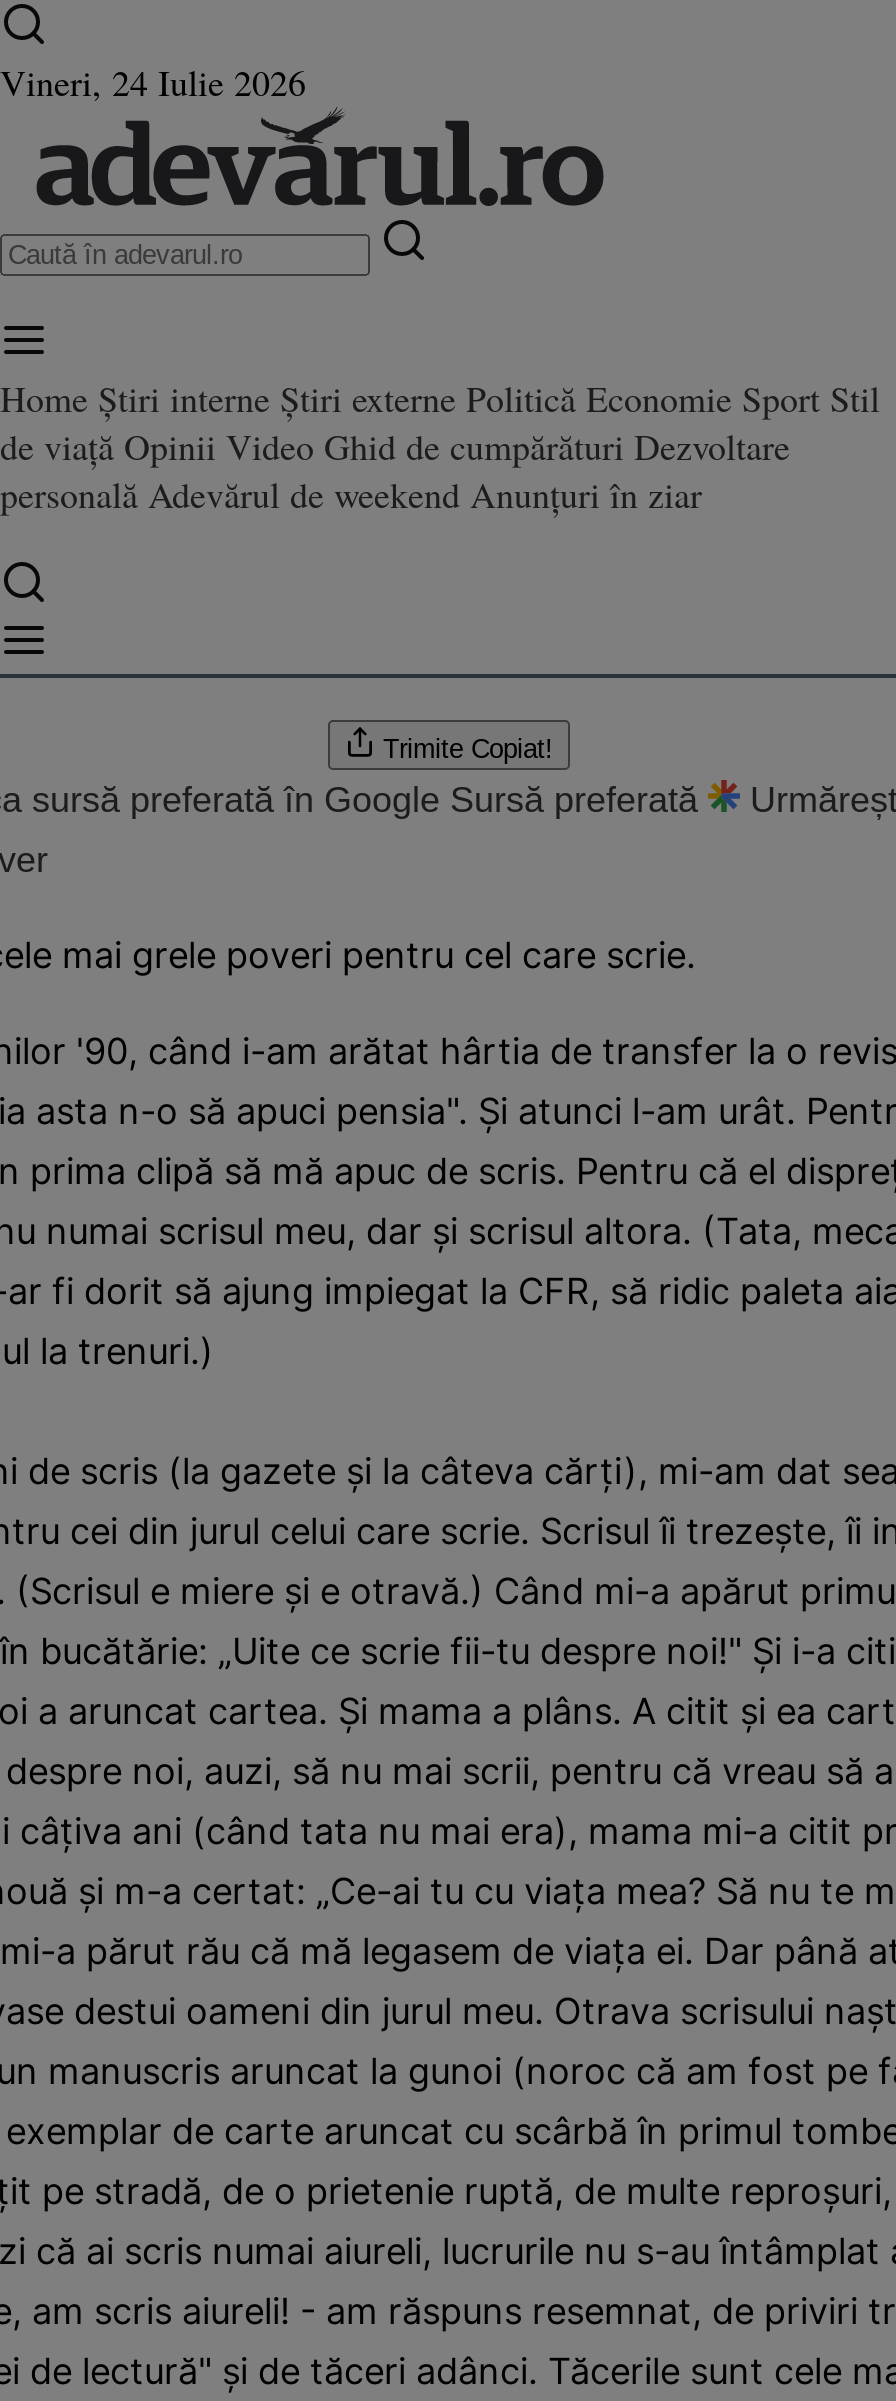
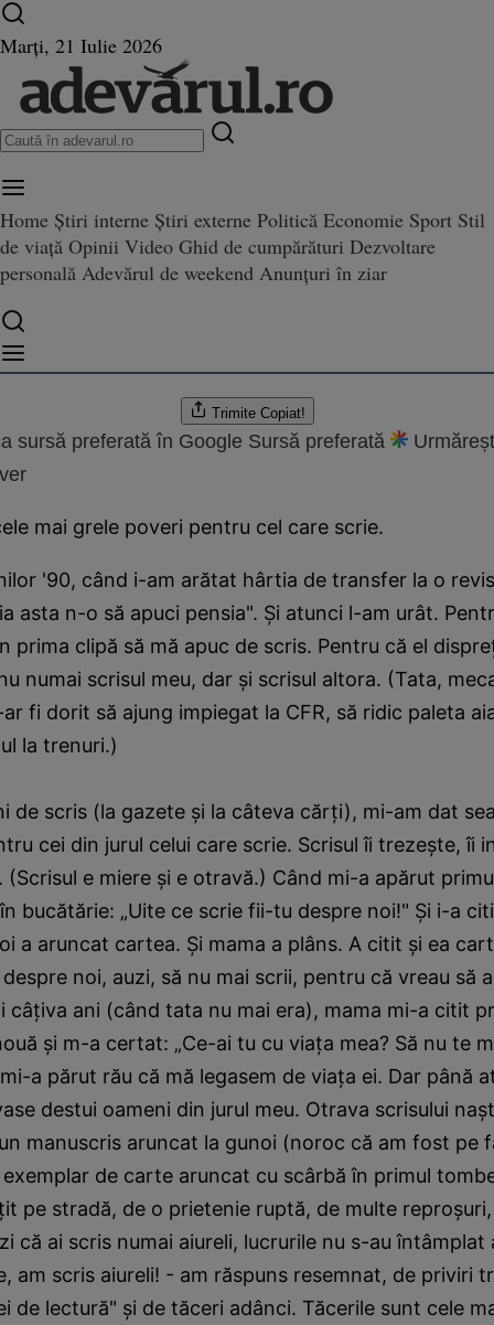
[0,58,306,106] Vineri, 24 Iulie 2026 -> [0,32,162,58] Marți, 21 Iulie 2026

